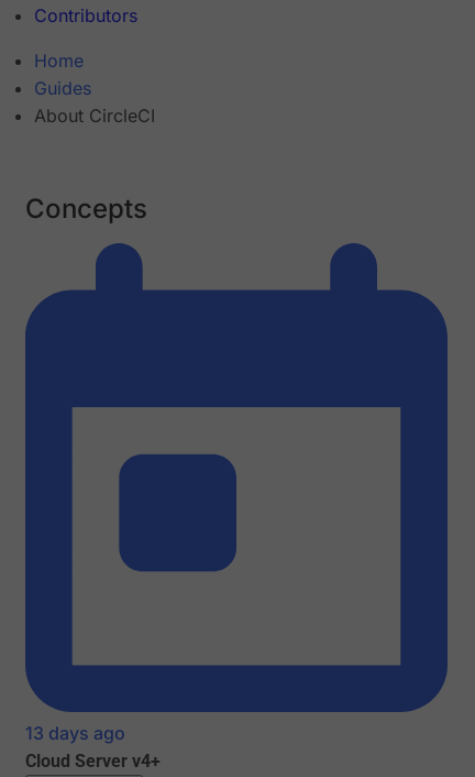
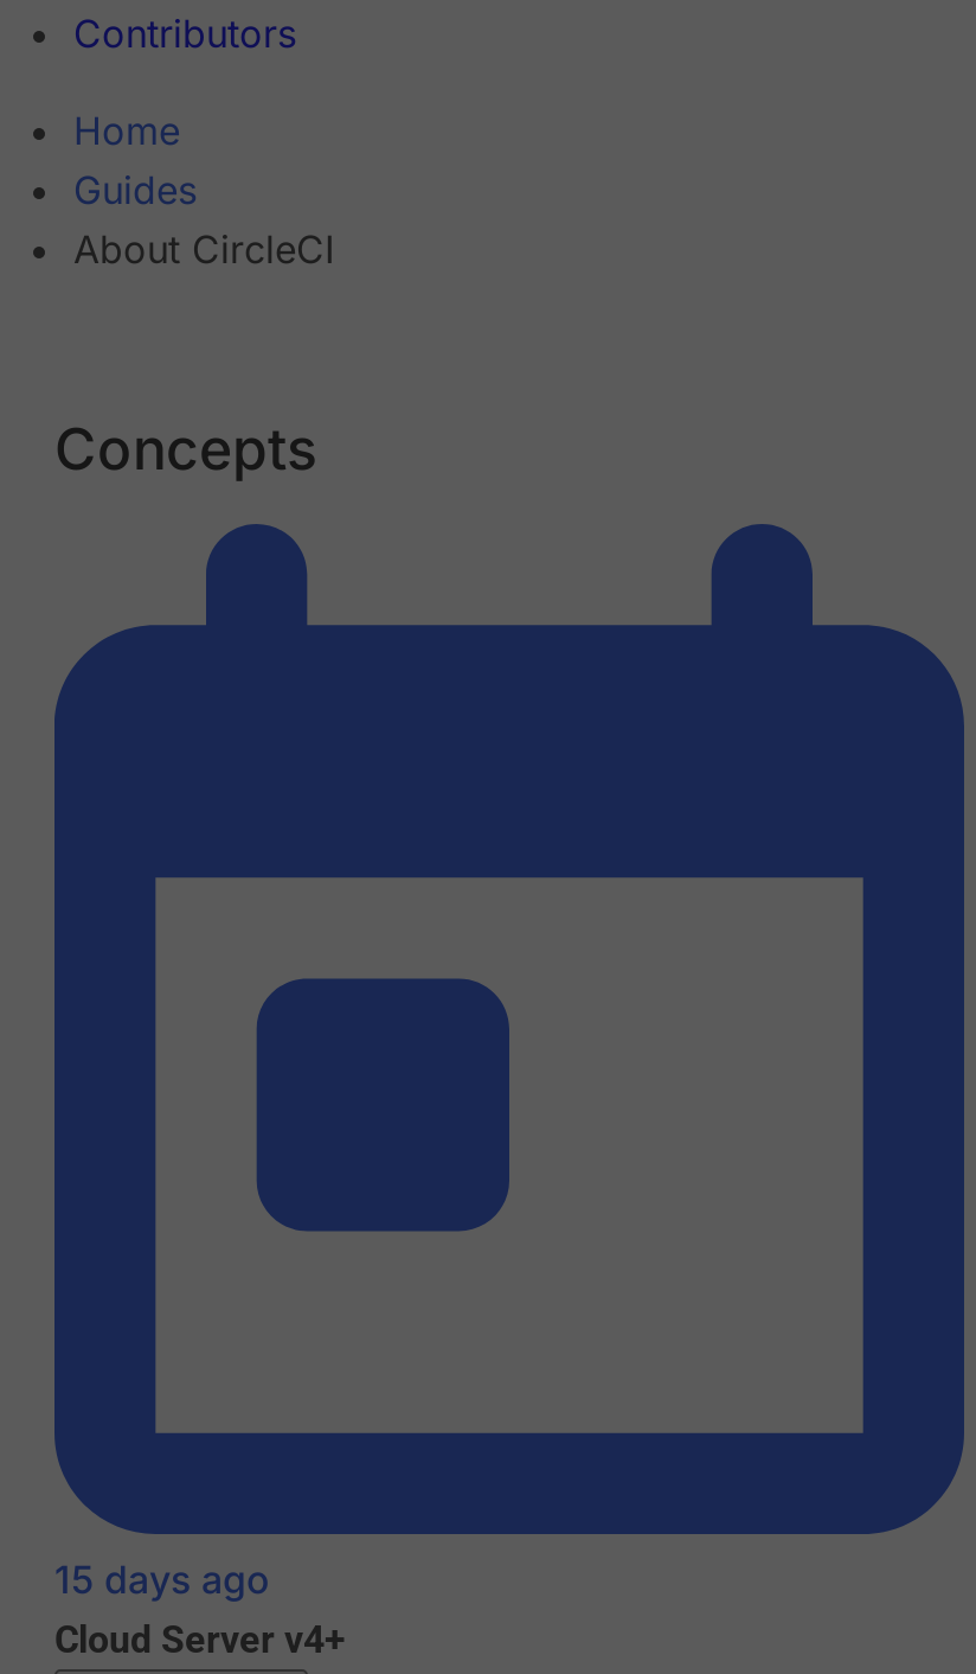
[25,723,125,745] 13 days ago -> [54,1557,270,1604] 15 days ago

